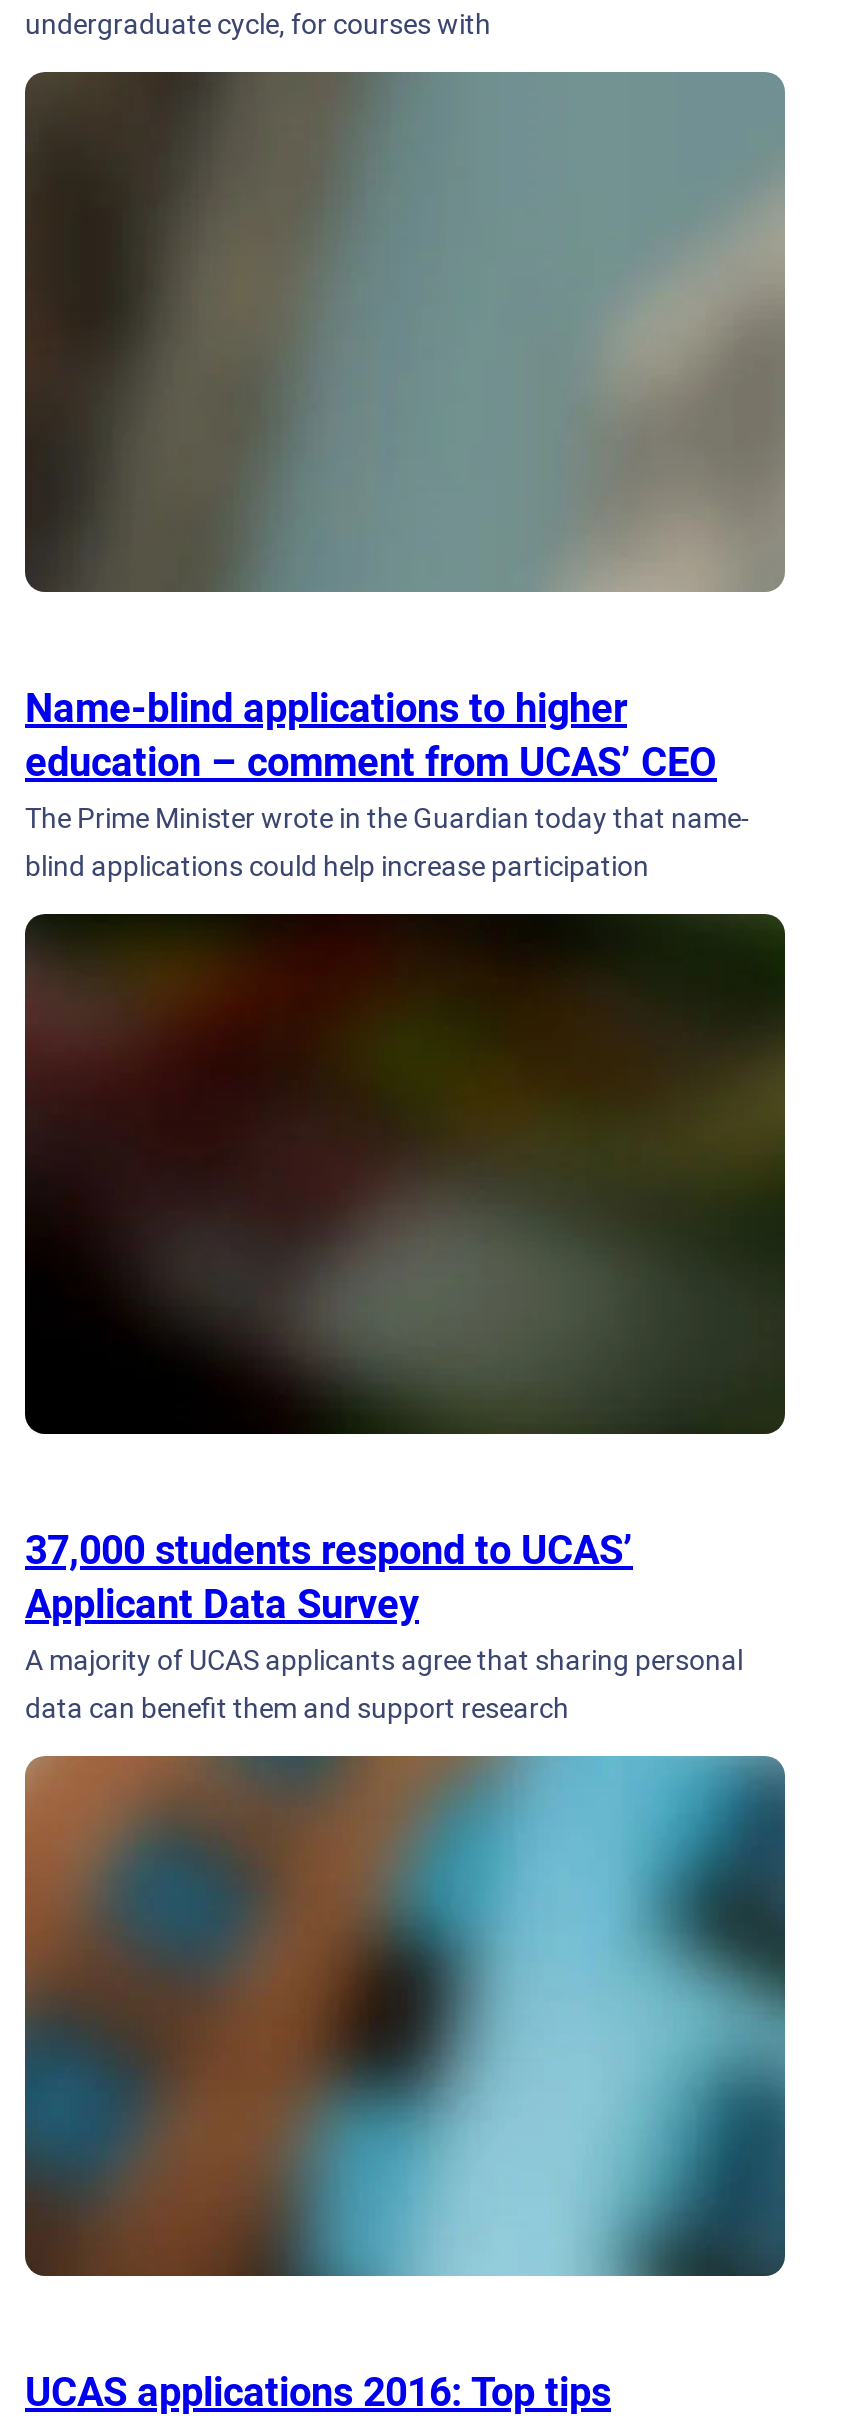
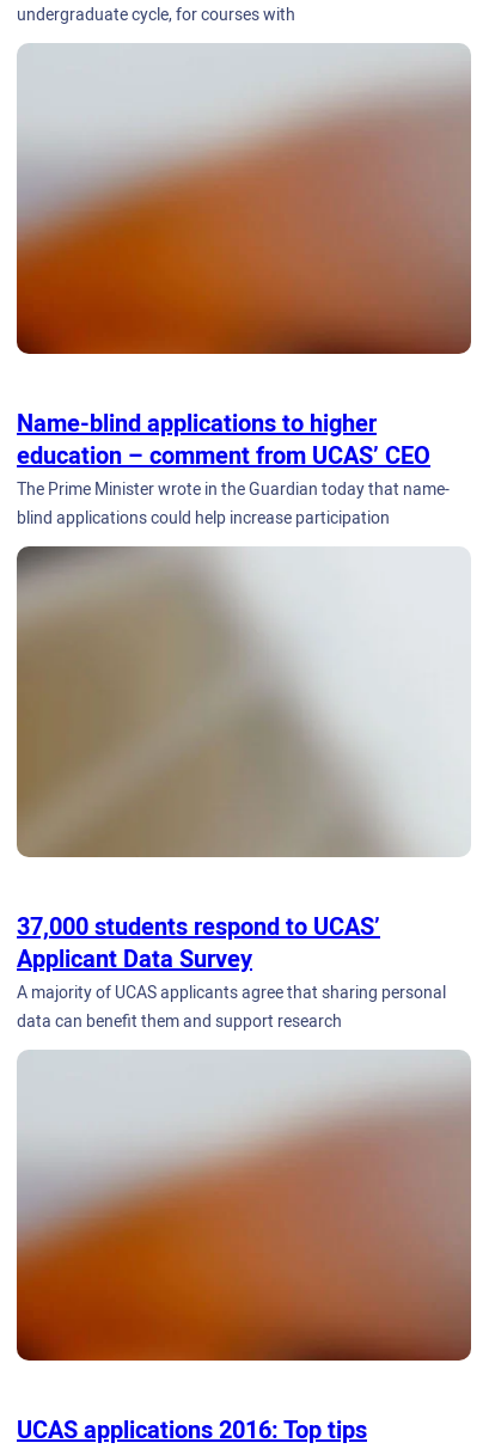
[23,70,785,594] [image] -> [16,43,471,355] [image]
[23,912,787,1436] [image] -> [16,545,471,858] [image]
[23,1754,787,2278] [image] -> [16,1050,472,1362] [image]

